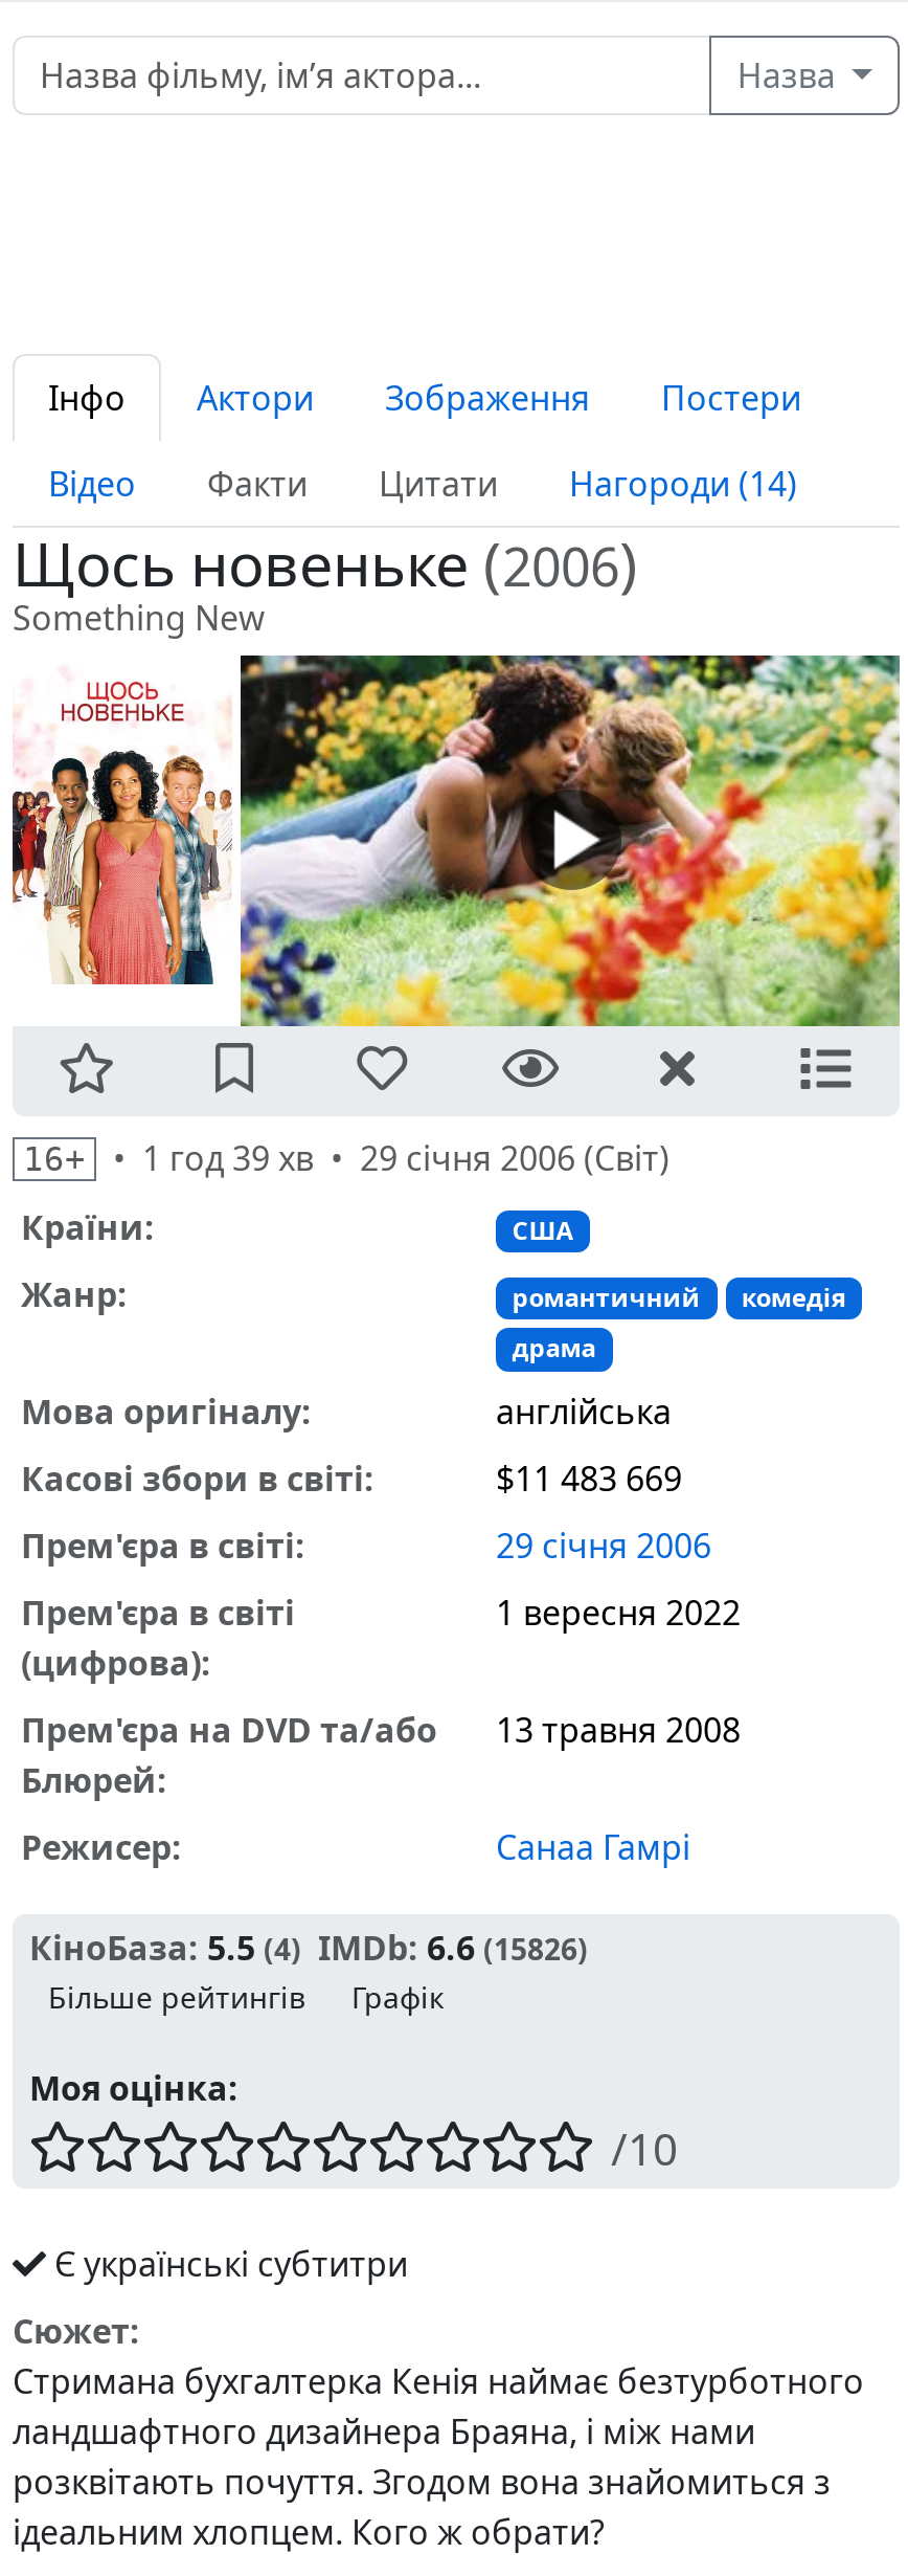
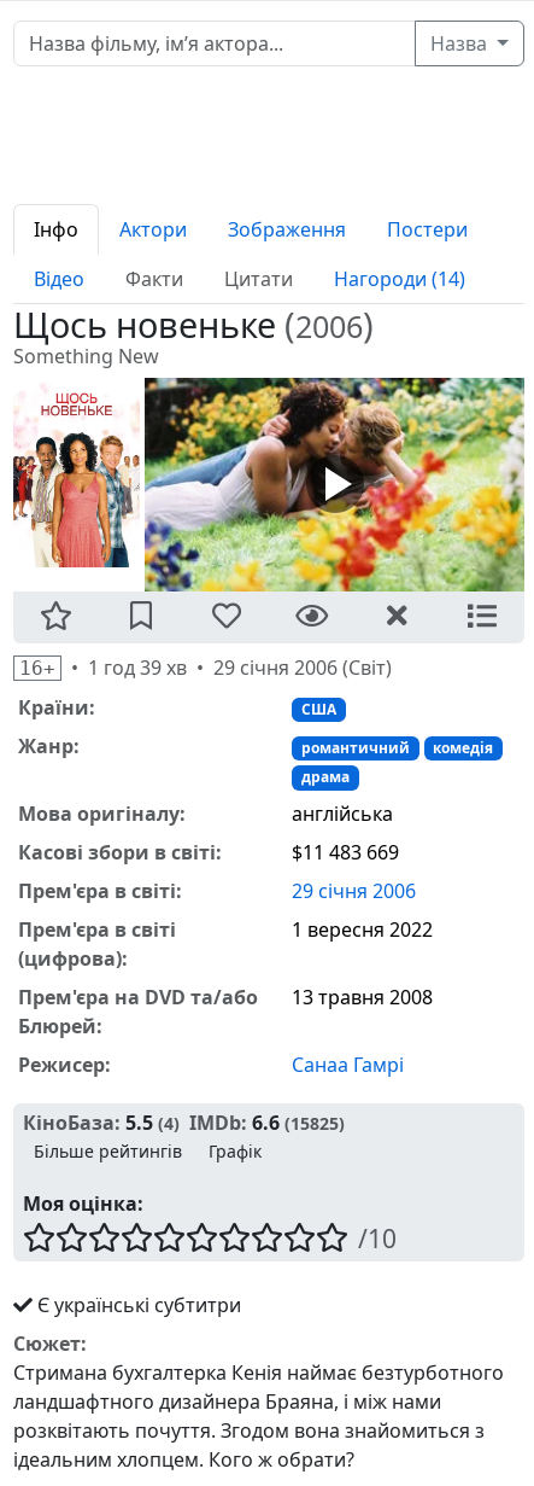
[29,1925,588,1971] КіноБаза: 5.5 (4) IMDb: 6.6 (15826) -> [23,1109,345,1136] КіноБаза: 5.5 (4) IMDb: 6.6 (15825)

